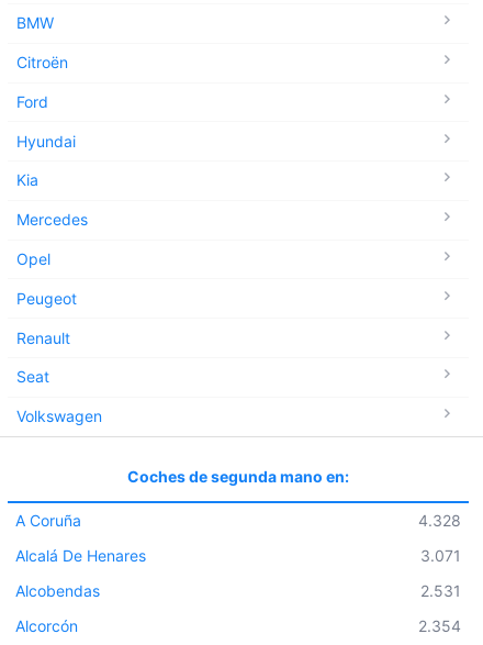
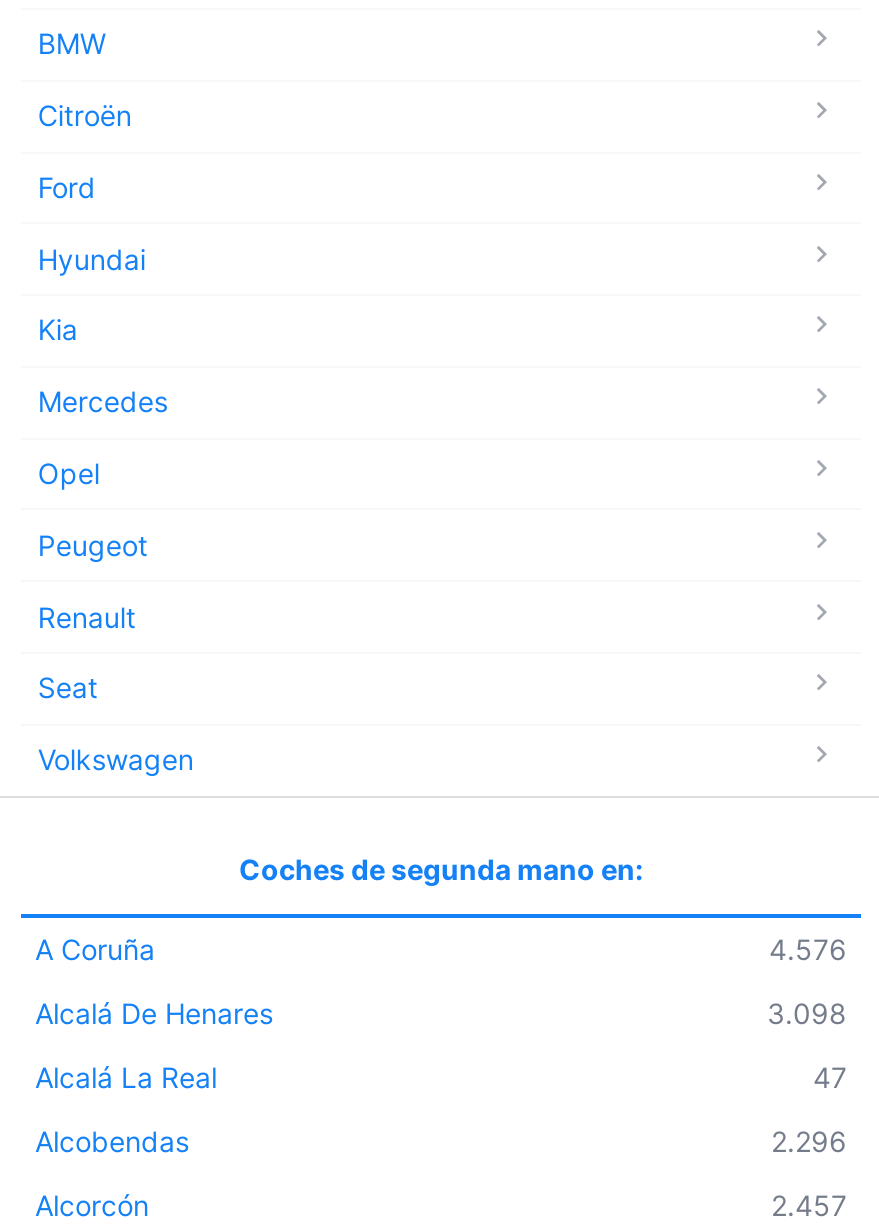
[418,511,461,529] 4.328 -> [769,931,847,965] 4.576
[420,546,461,564] 3.071 -> [35,995,847,1093] 3.098 | Alcalá La Real | 47
[420,581,461,600] 2.531 -> [771,1123,847,1157] 2.296
[418,616,461,635] 2.354 -> [771,1187,847,1221] 2.457

